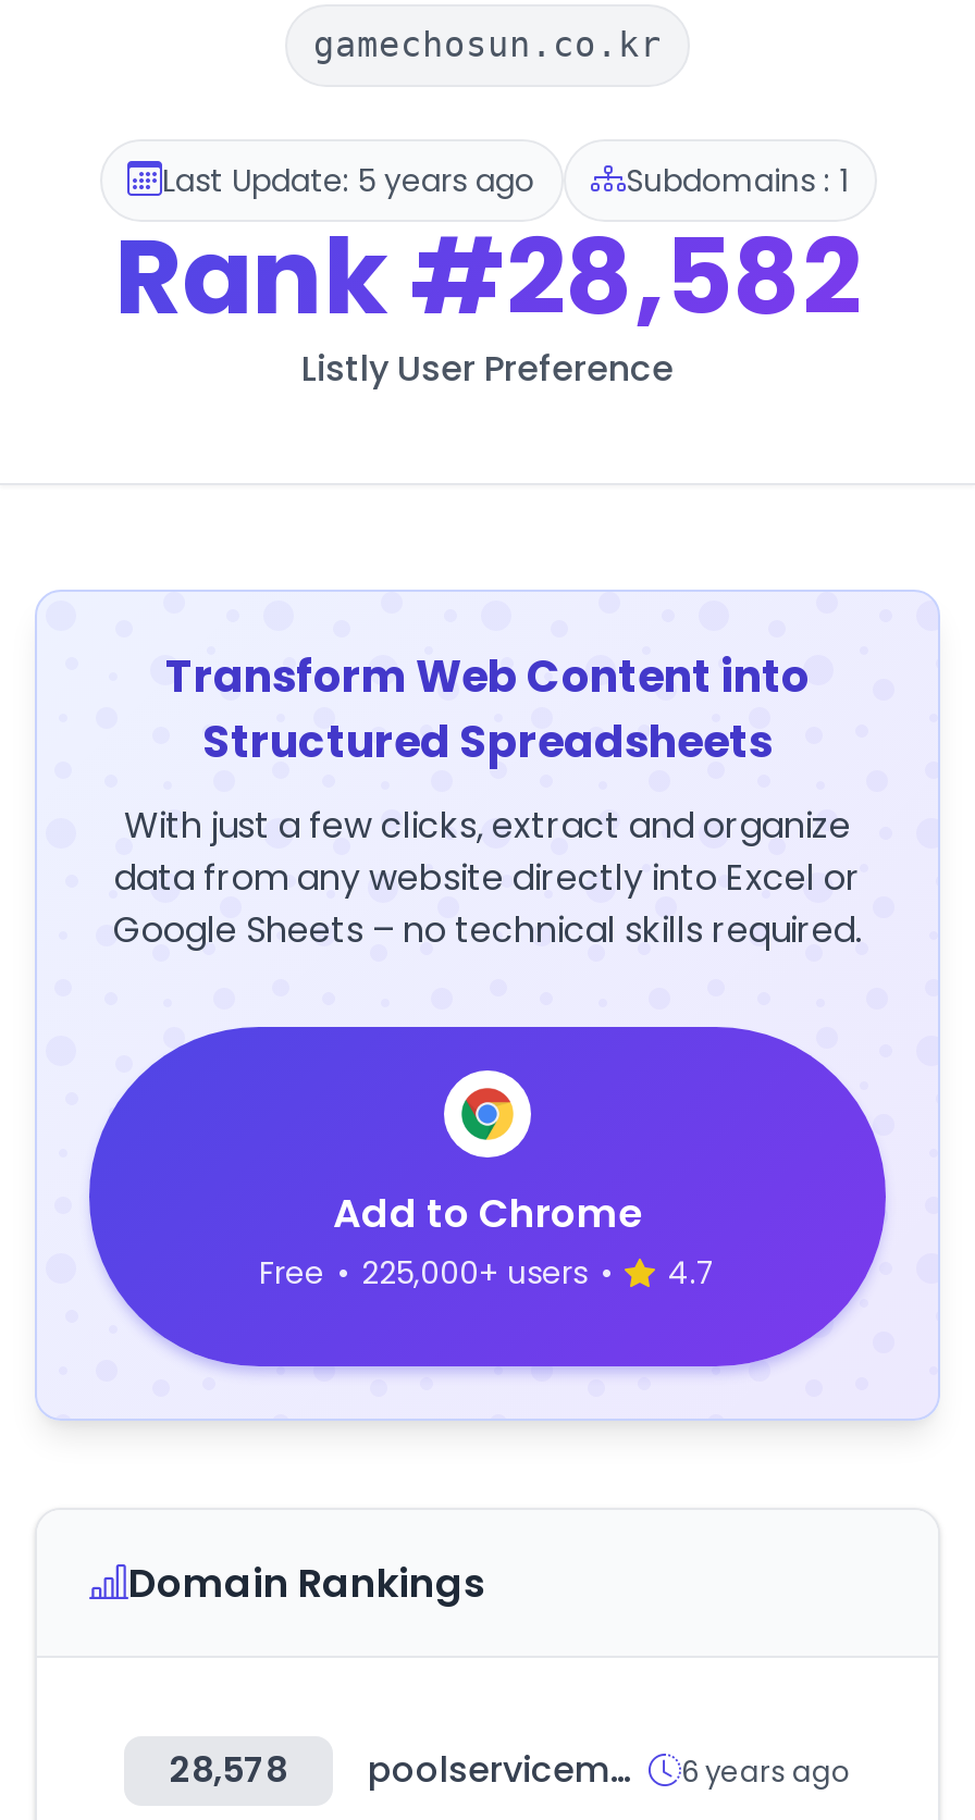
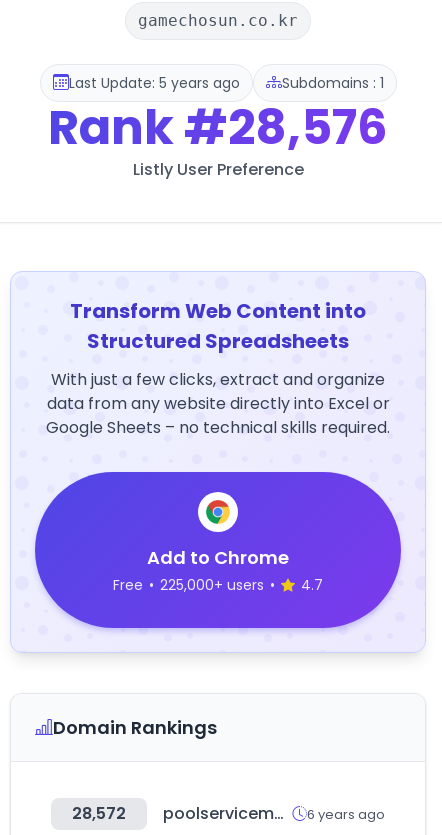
[114,205,861,350] Rank #28,582 -> [48,94,388,161] Rank #28,576
[170,1745,287,1795] 28,578 -> [72,802,126,825] 28,572

